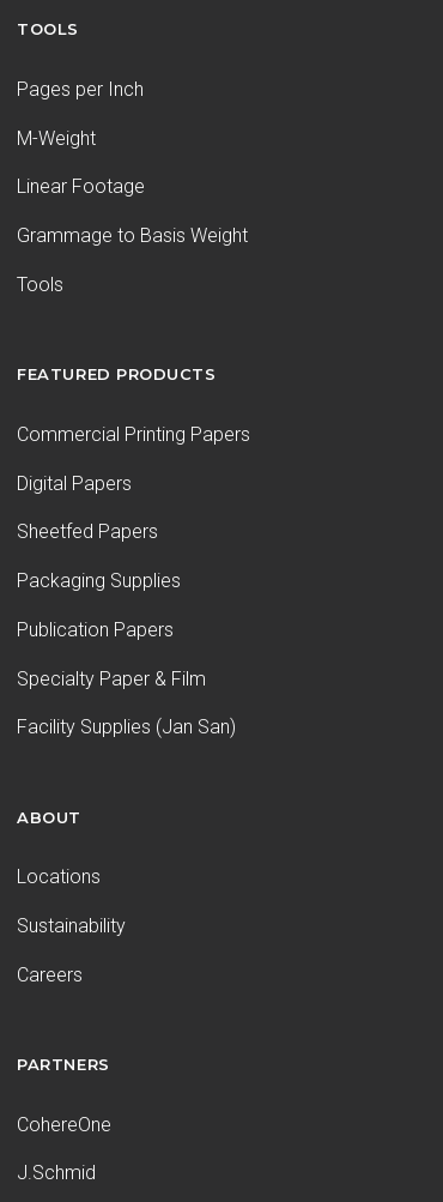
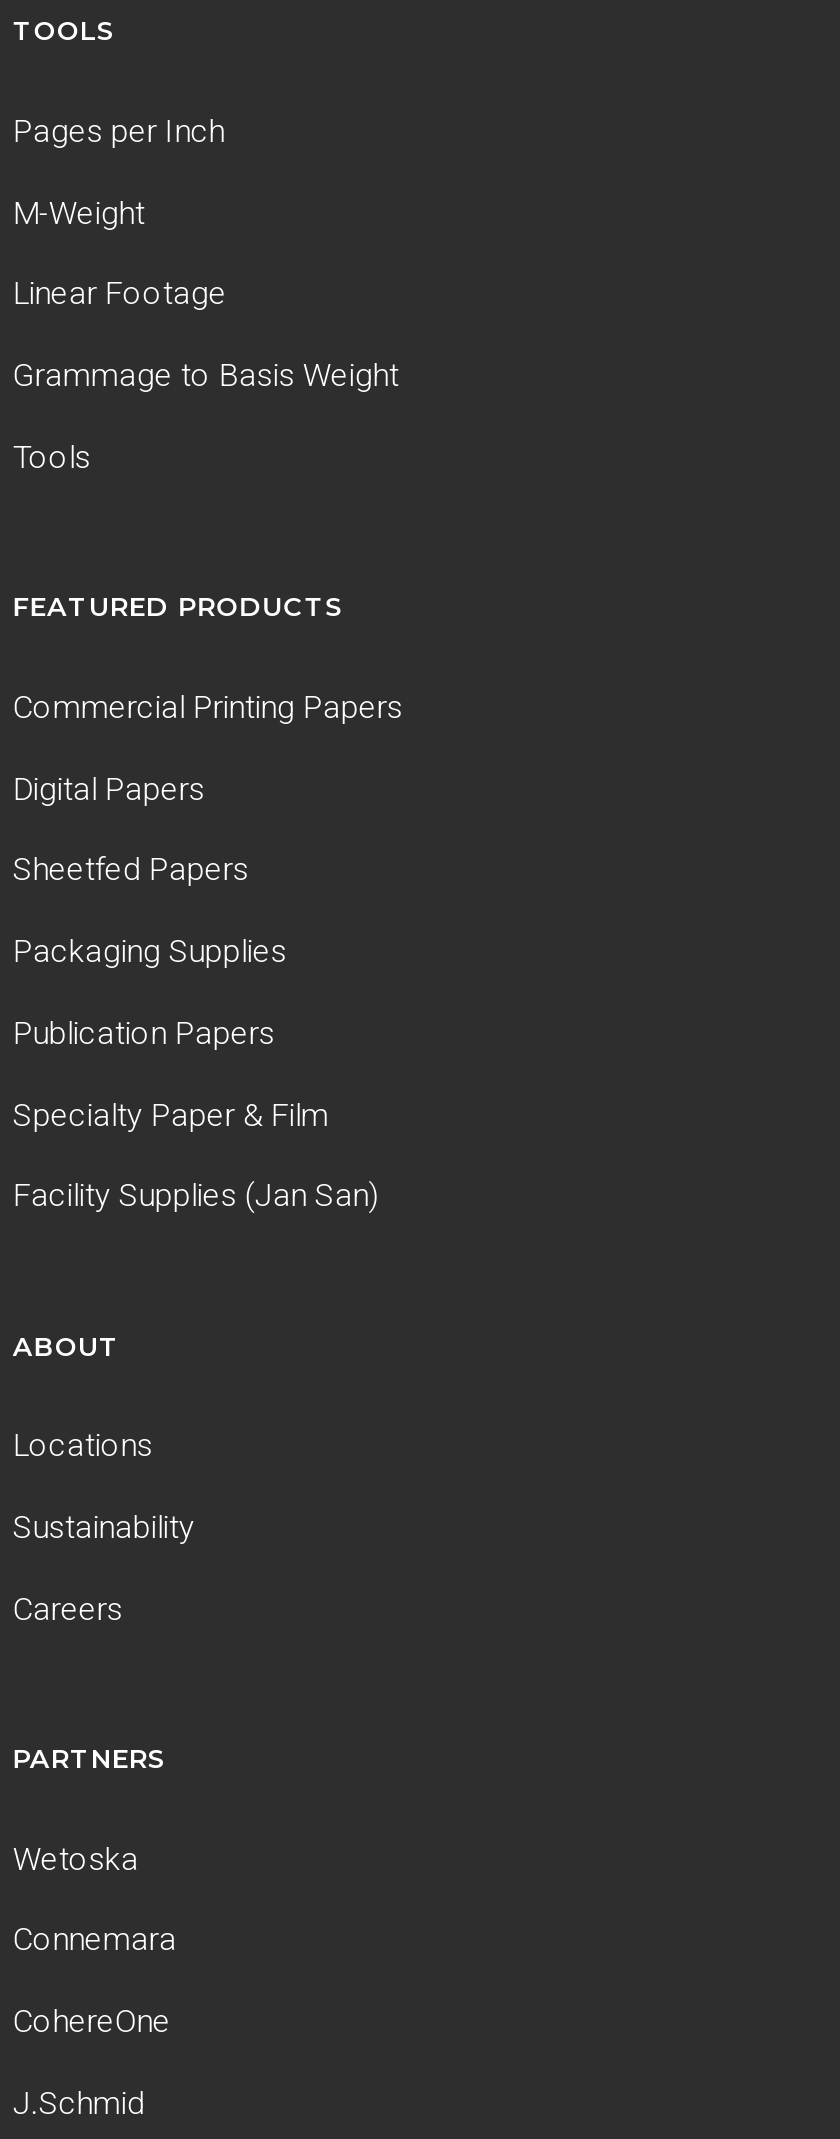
none -> [13,1839,177,1959] Wetoska | Connemara

